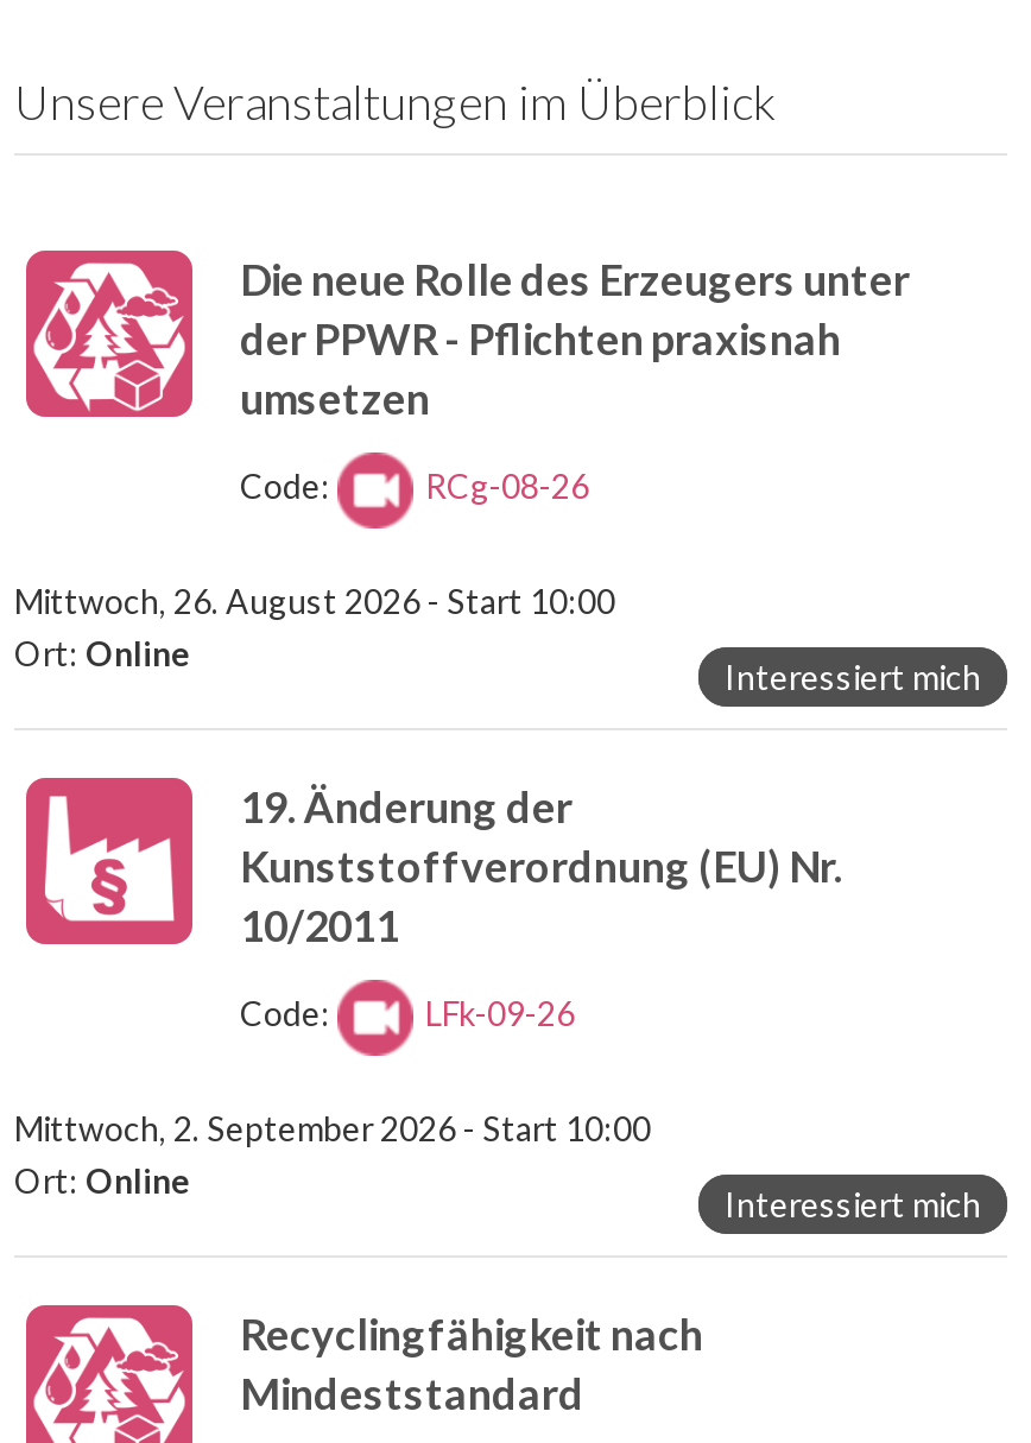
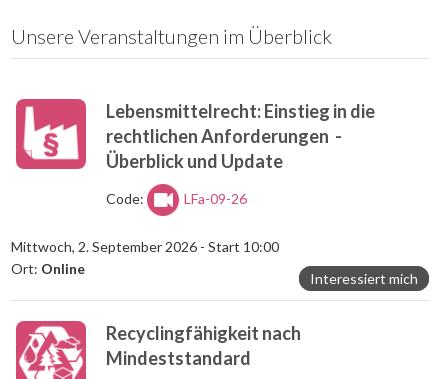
[31,253,910,424] [image] | Die neue Rolle des Erzeugers unter | der PPWR - Pflichten praxisnah | umsetzen -> [19,100,375,172] [image] | Lebensmittelrecht: Einstieg in die | rechtlichen Anforderungen - | Überblick und Update
[14,466,981,1033] RCg-08-26 | Mittwoch, 26. August 2026 - Start 10:00 | Ort: Online | Interessiert mich | 19. Änderung der | Kunststoffverordnung (EU) Nr. | 10/2011 | Code: | LFk-09-26 -> [184,189,247,206] LFa-09-26

